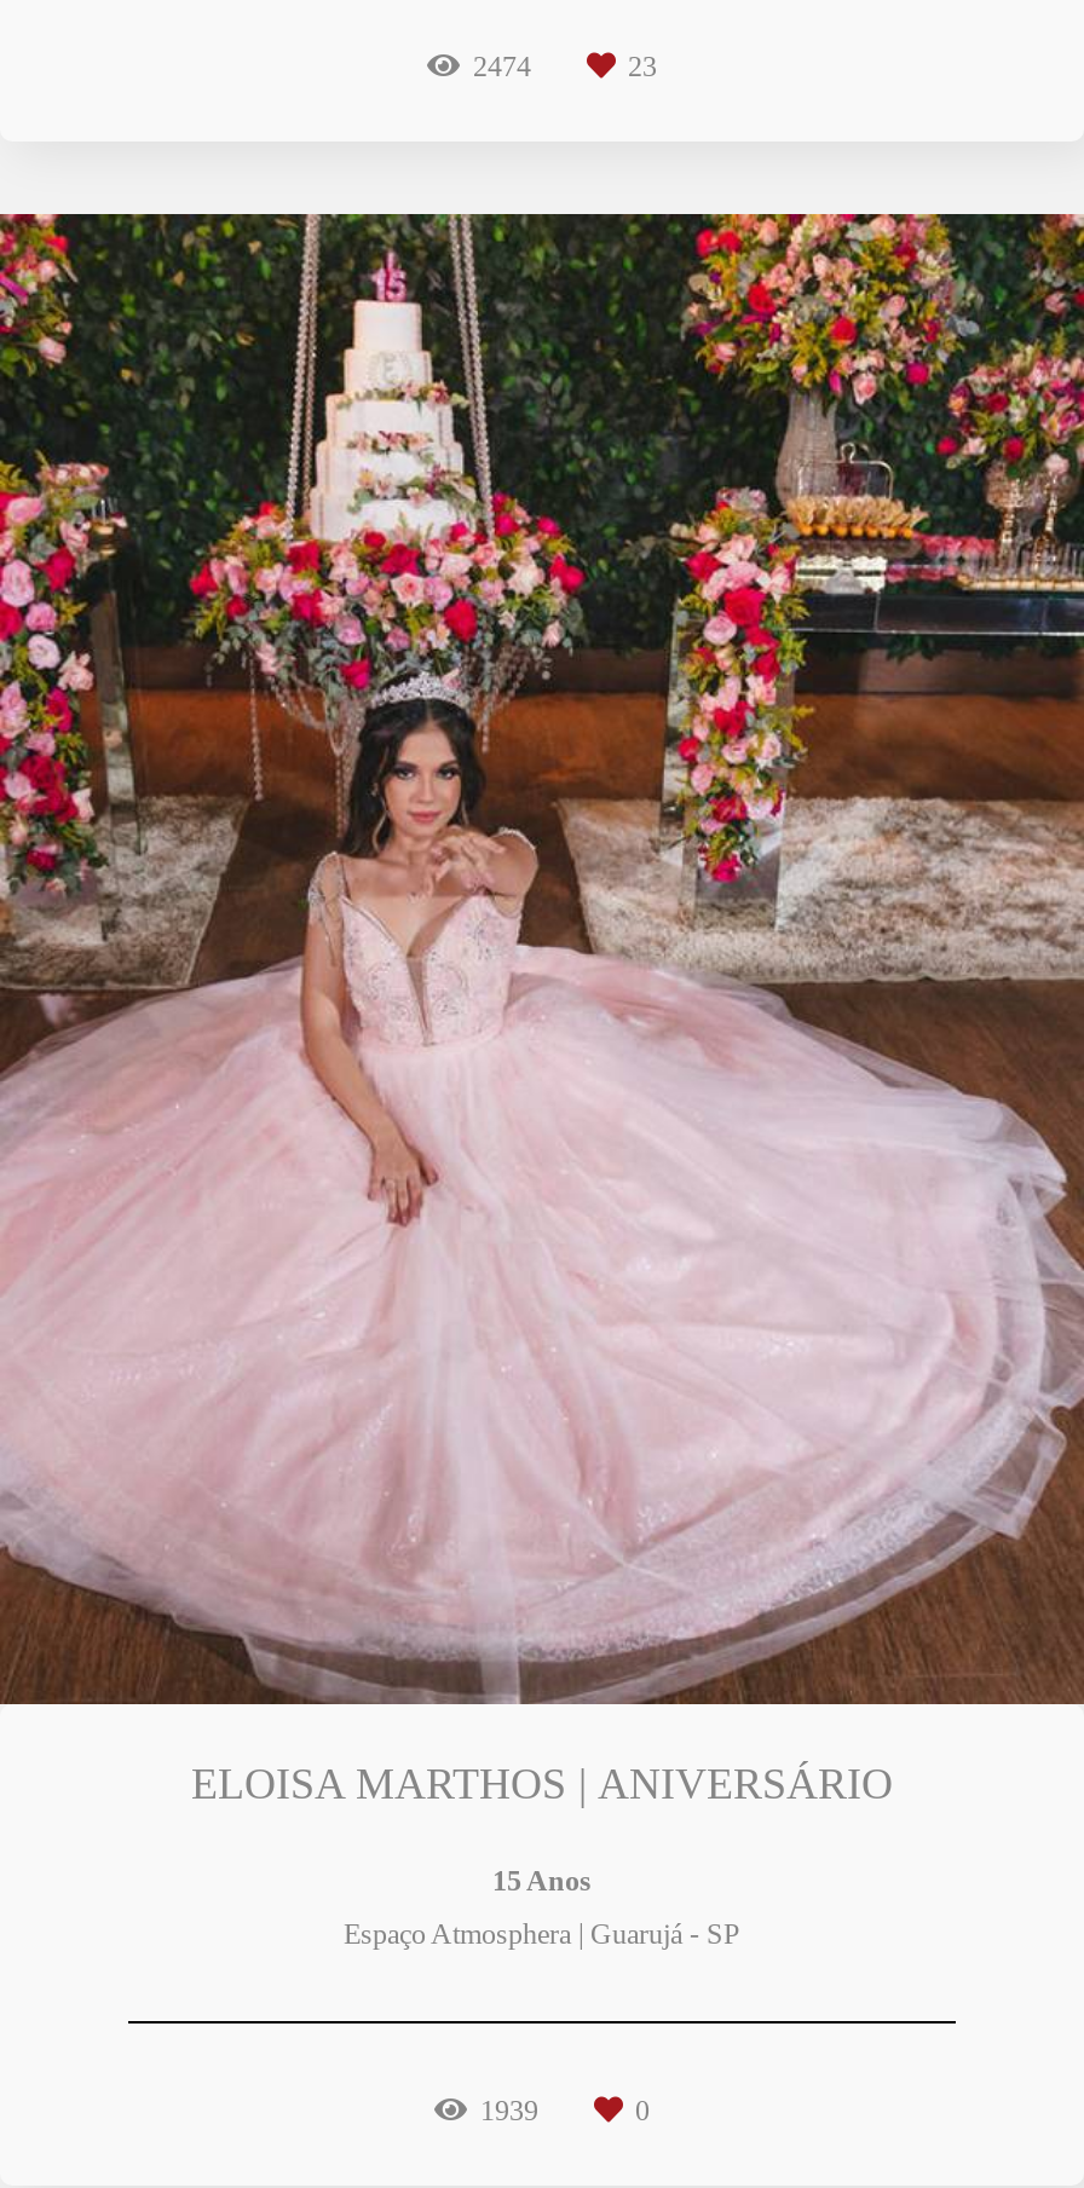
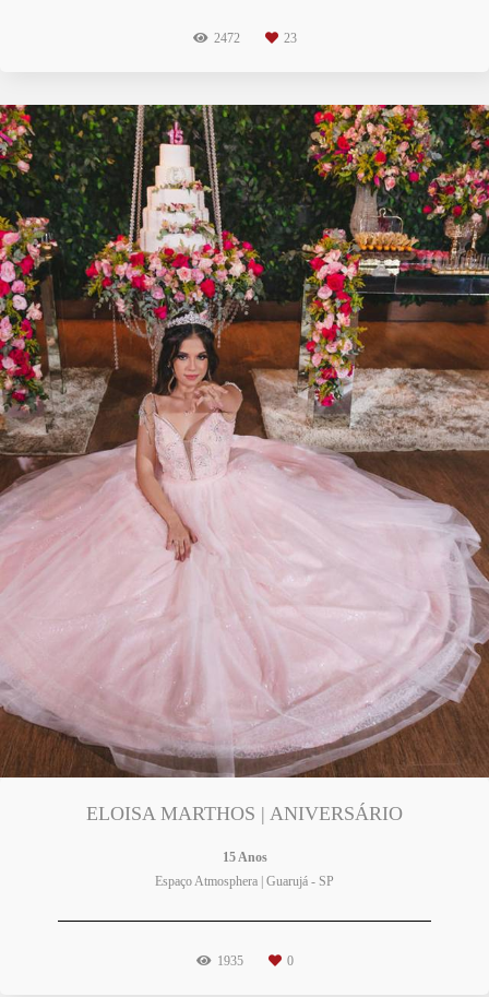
[473,50,531,83] 2474 -> [213,31,240,46] 2472
[480,2094,538,2128] 1939 -> [217,953,243,969] 1935

